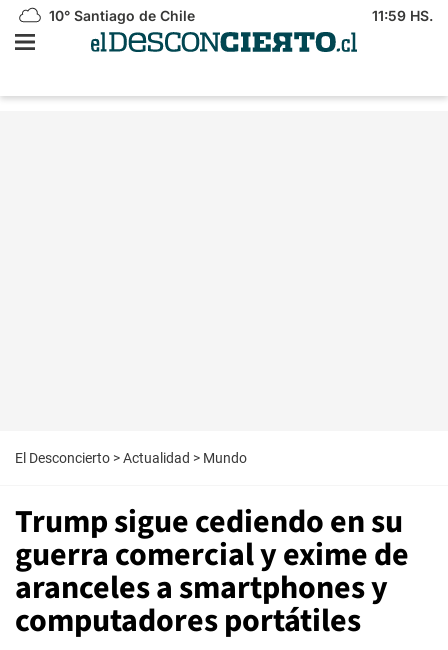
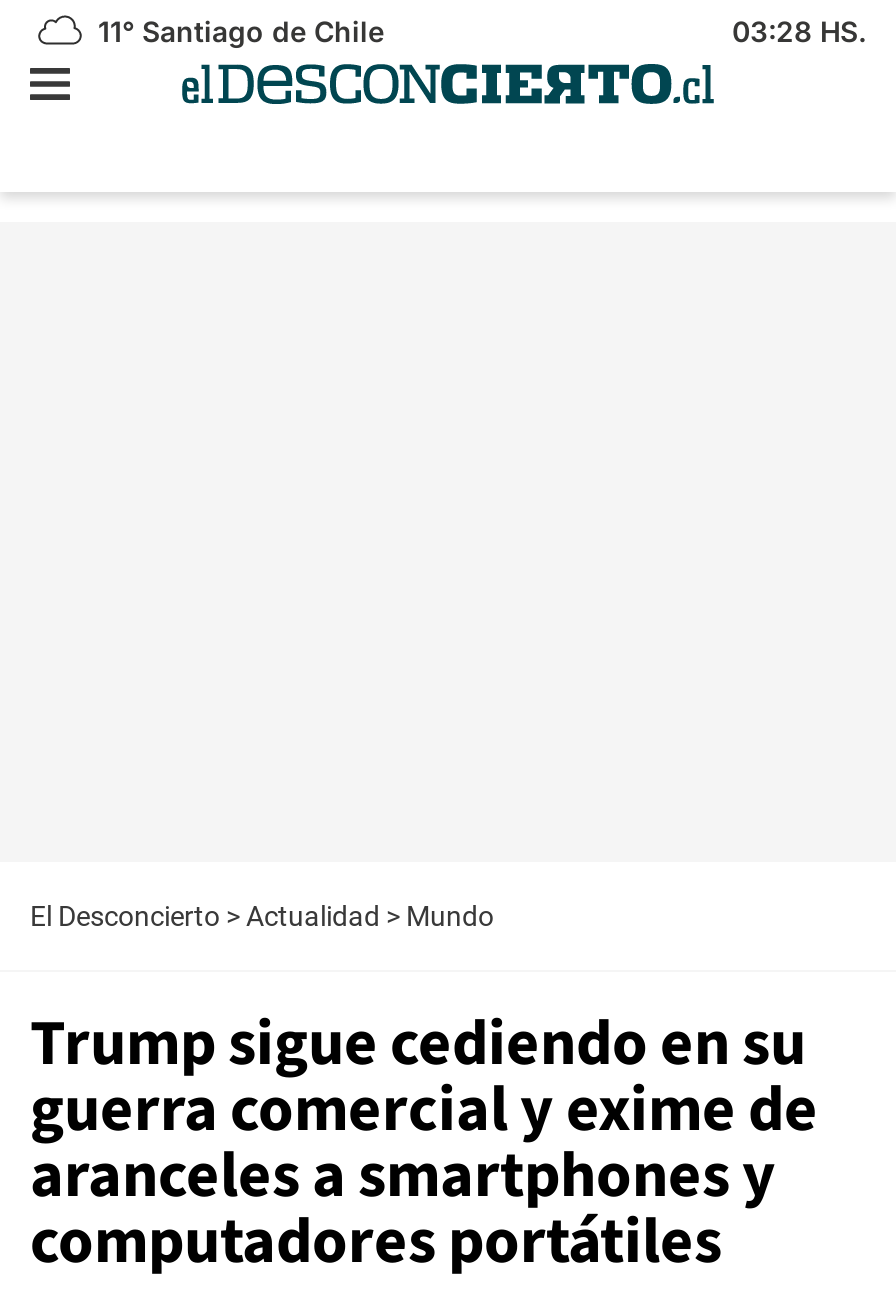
[45,7,195,24] 10° Santiago de Chile -> [90,14,384,48] 11° Santiago de Chile
[372,7,433,24] 11:59 HS. -> [732,14,866,48] 03:28 HS.

